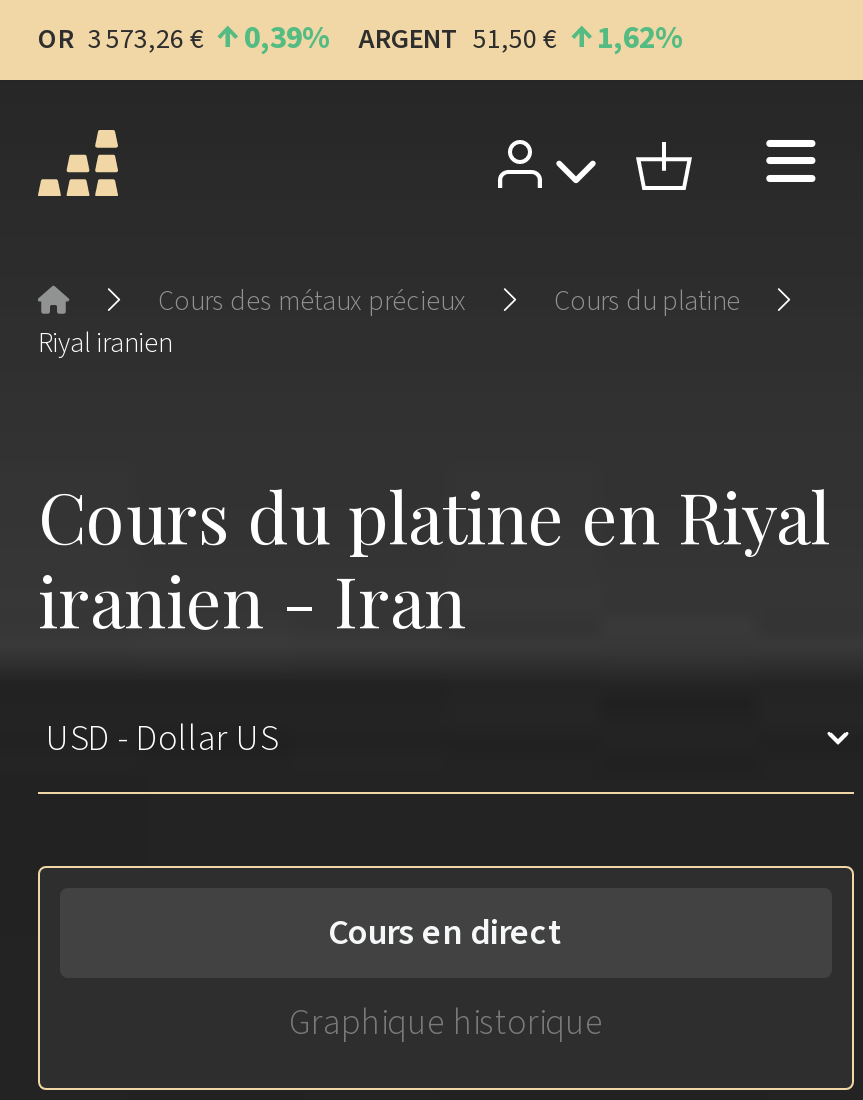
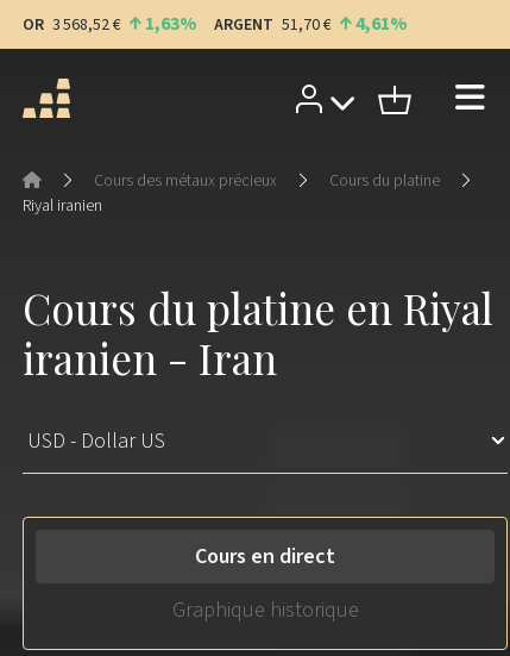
[38,20,204,60] OR 3 573,26 € -> [23,13,121,37] OR 3 568,52 €
[244,16,302,60] 0,39 -> [145,11,180,37] 1,63
[359,20,557,60] ARGENT 51,50 € -> [213,13,331,37] ARGENT 51,70 €
[597,16,655,60] 1,62 -> [355,11,389,37] 4,61

